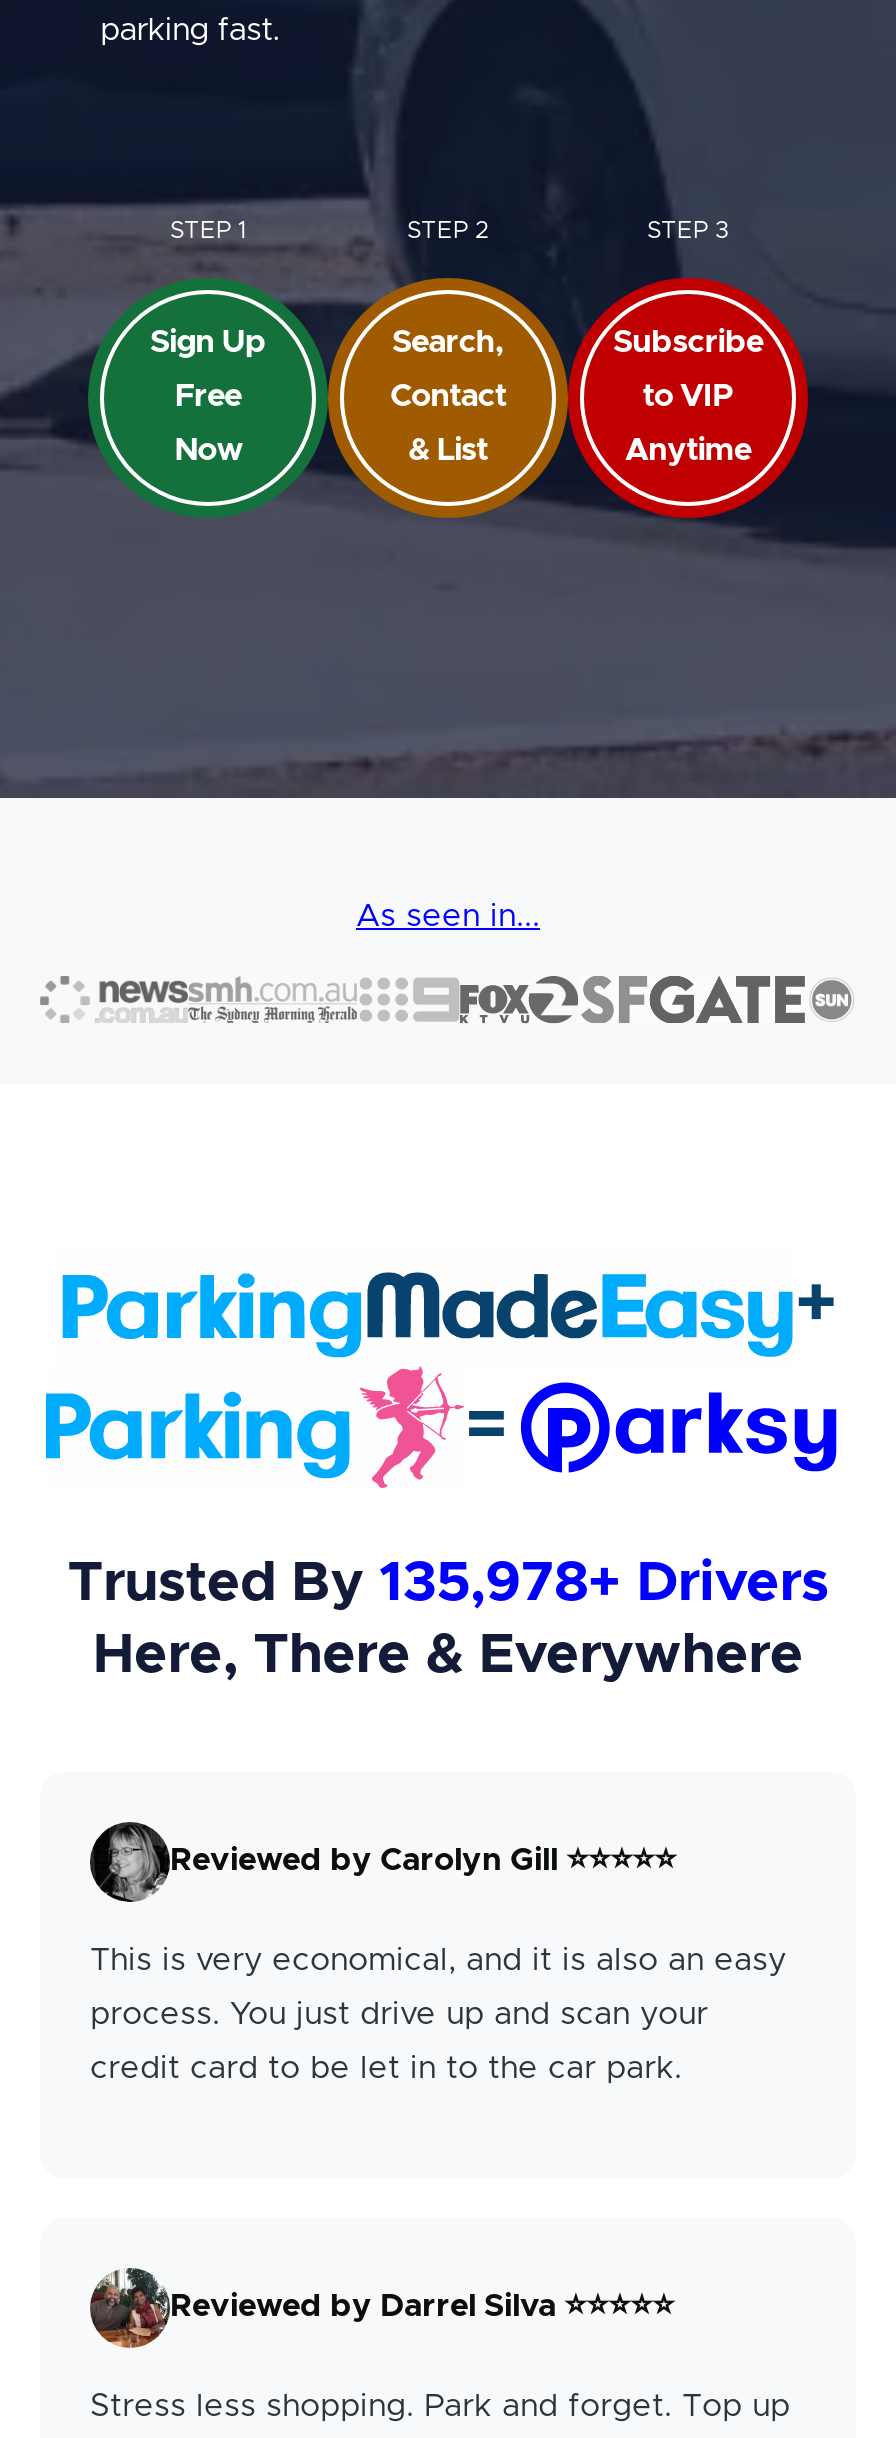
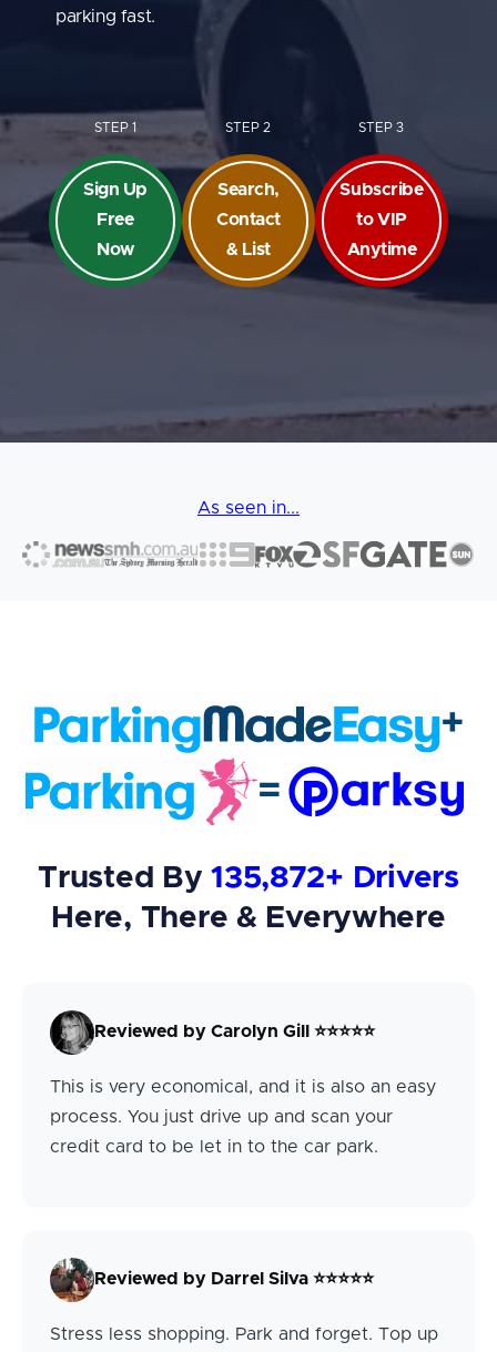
[67,1556,828,1612] Trusted By 135,978+ Drivers -> [38,863,459,894] Trusted By 135,872+ Drivers

